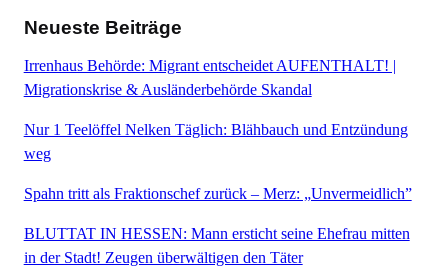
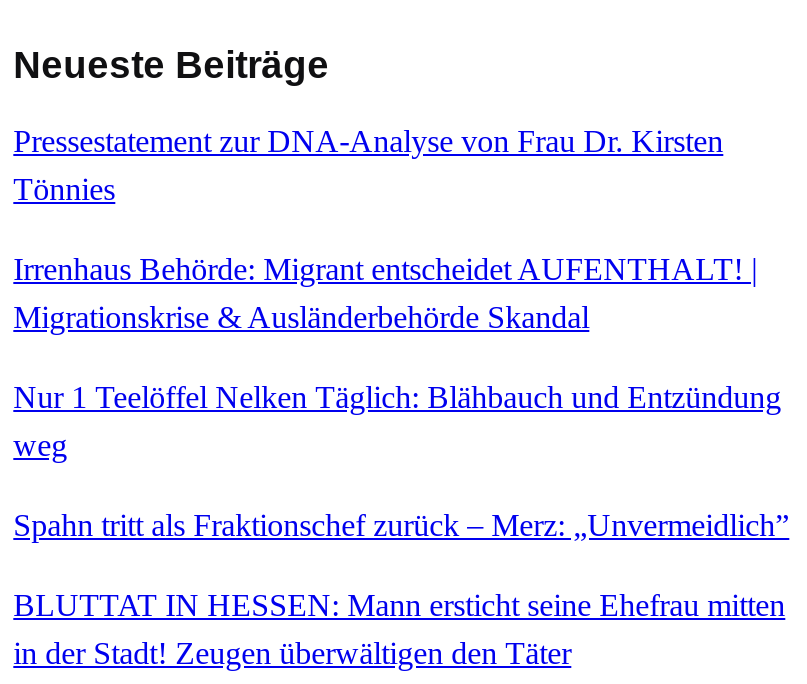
none -> [13,124,723,206] Pressestatement zur DNA-Analyse von Frau Dr. Kirsten | Tönnies

